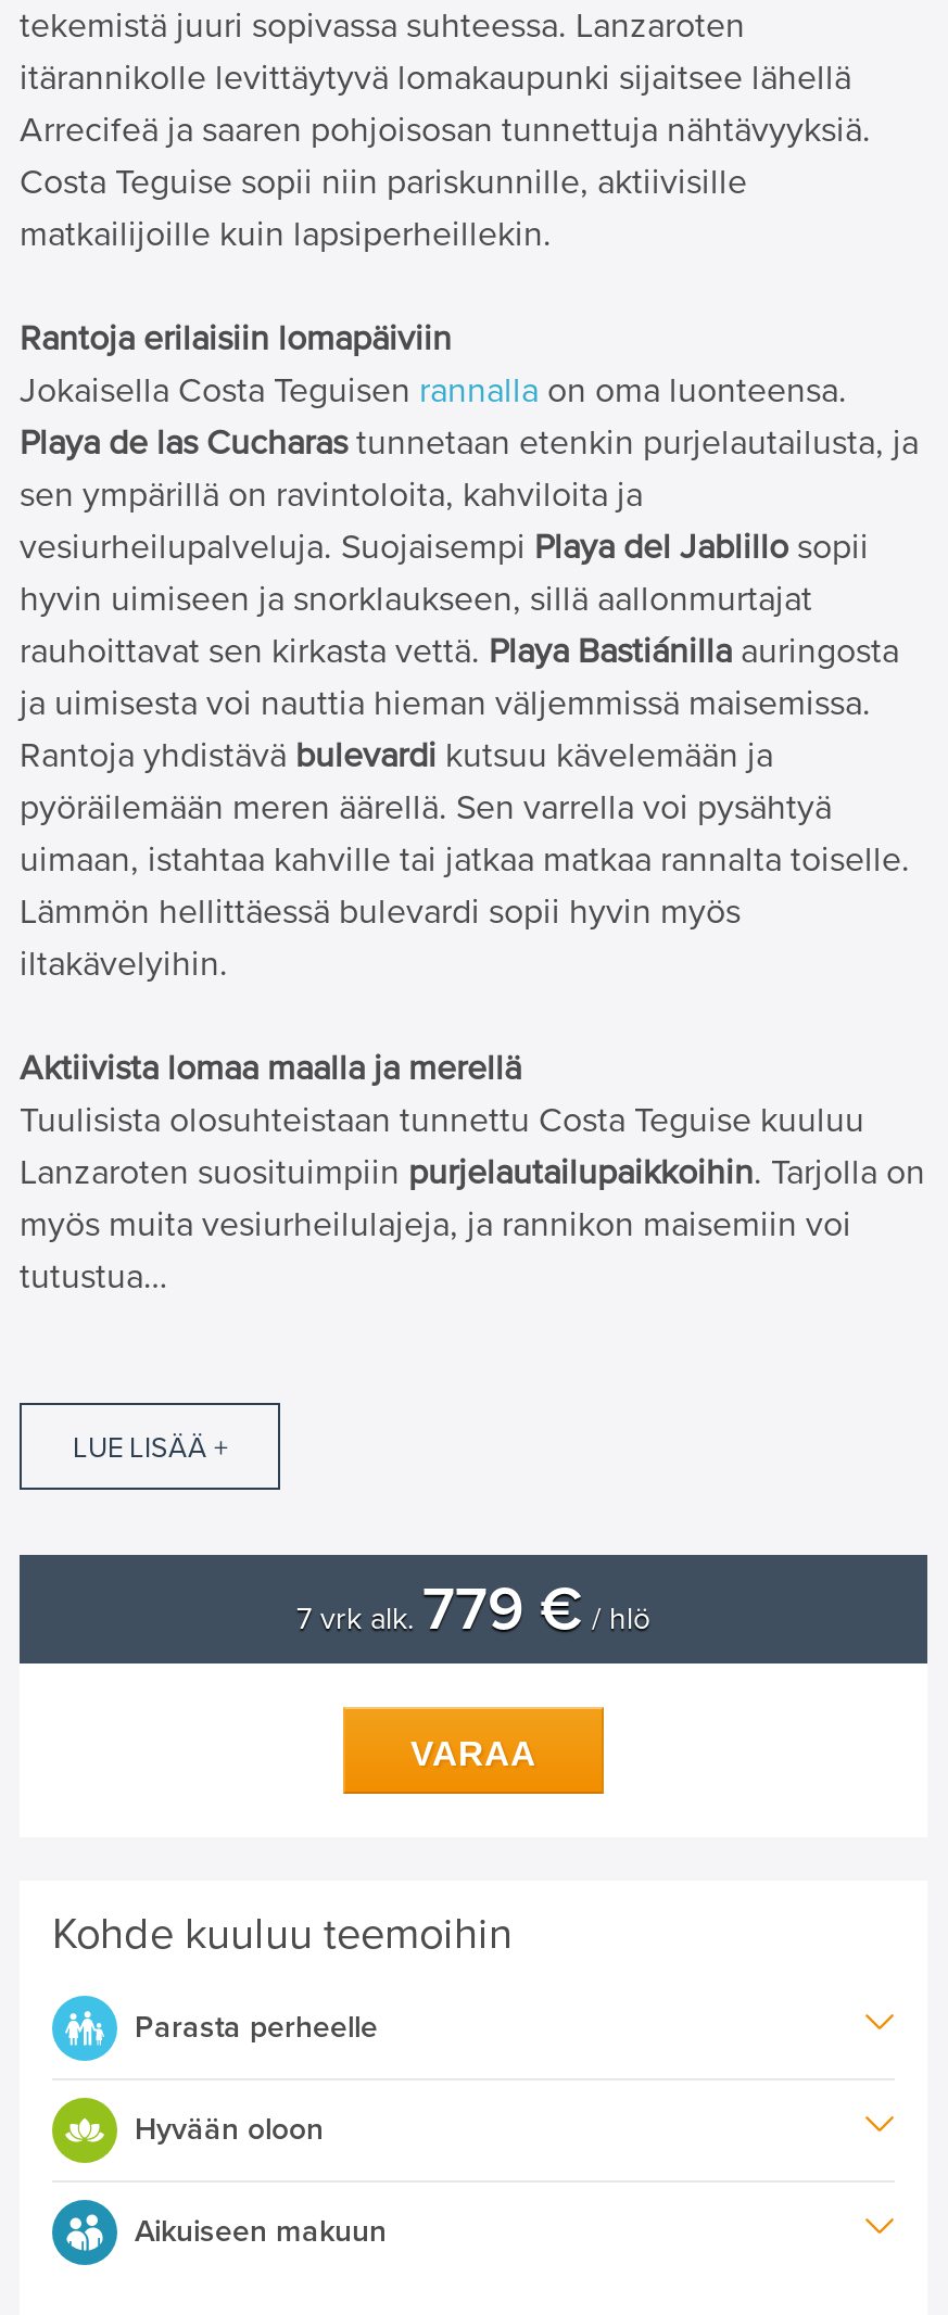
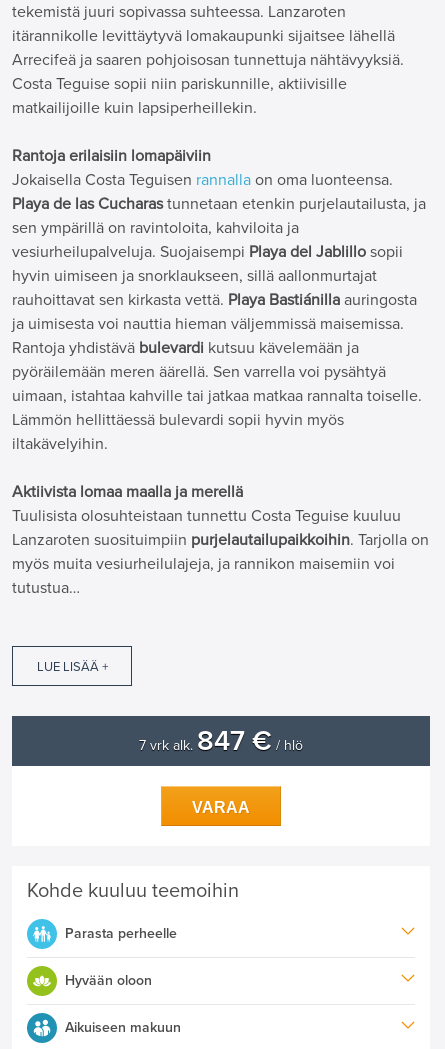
[296,1573,650,1647] 7 vrk alk.779 €/ hlö -> [139,724,303,758] 7 vrk alk.847 €/ hlö

